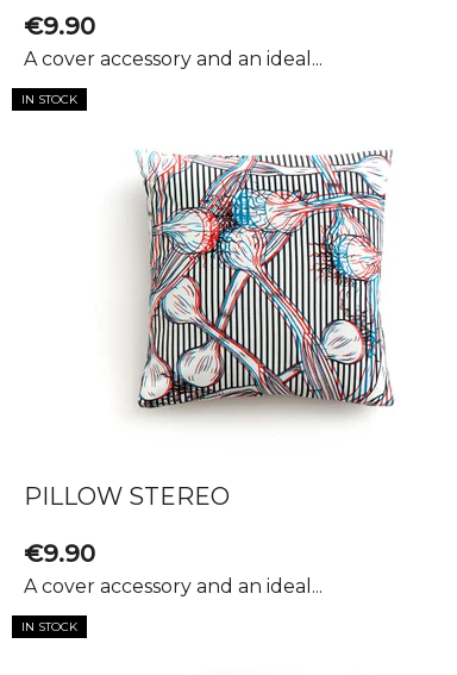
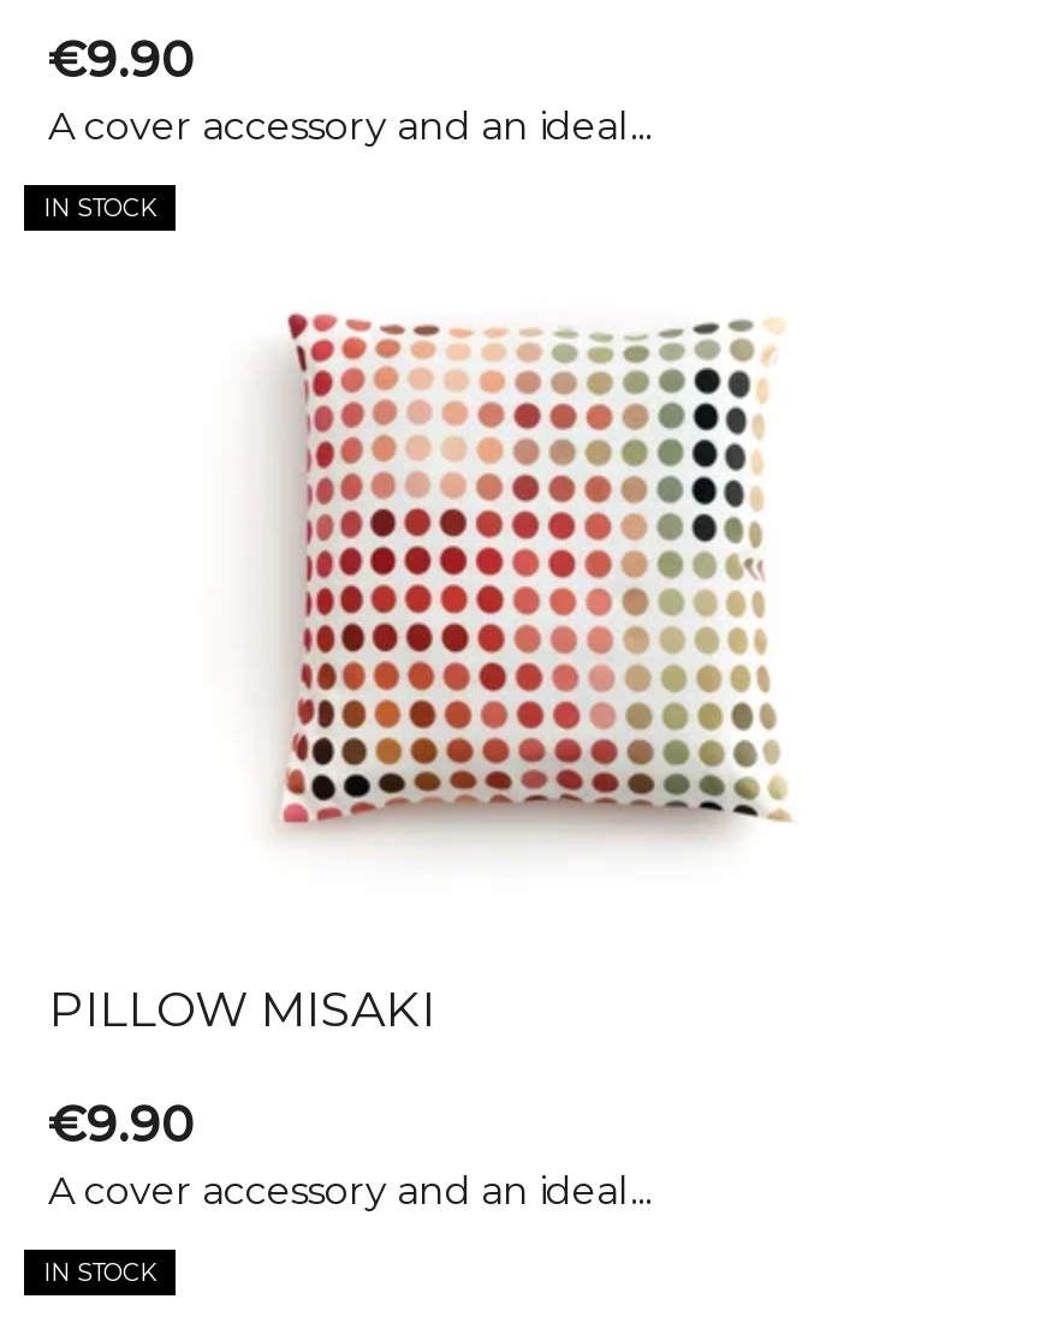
[134,150,395,414] [image] -> [274,312,796,841] [image]
[24,482,230,511] PILLOW STEREO -> [48,981,435,1038] PILLOW MISAKI

